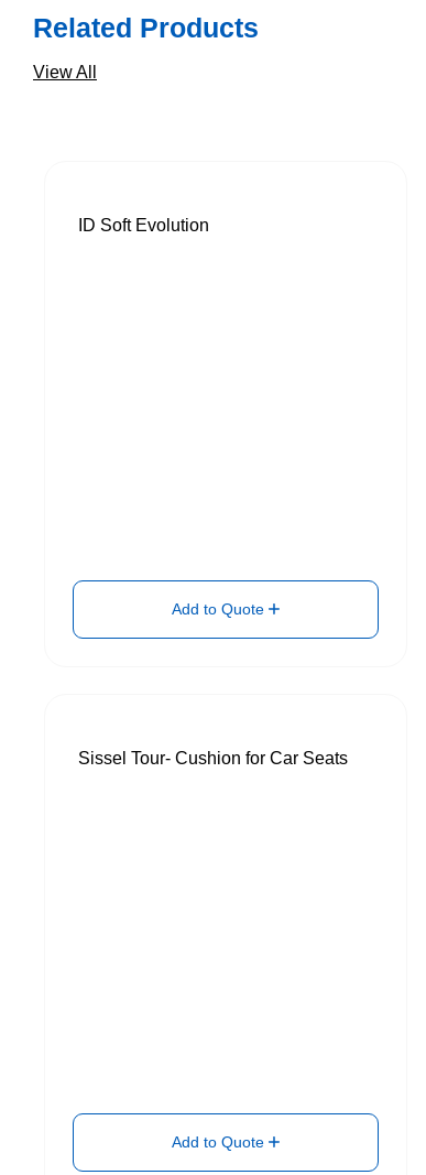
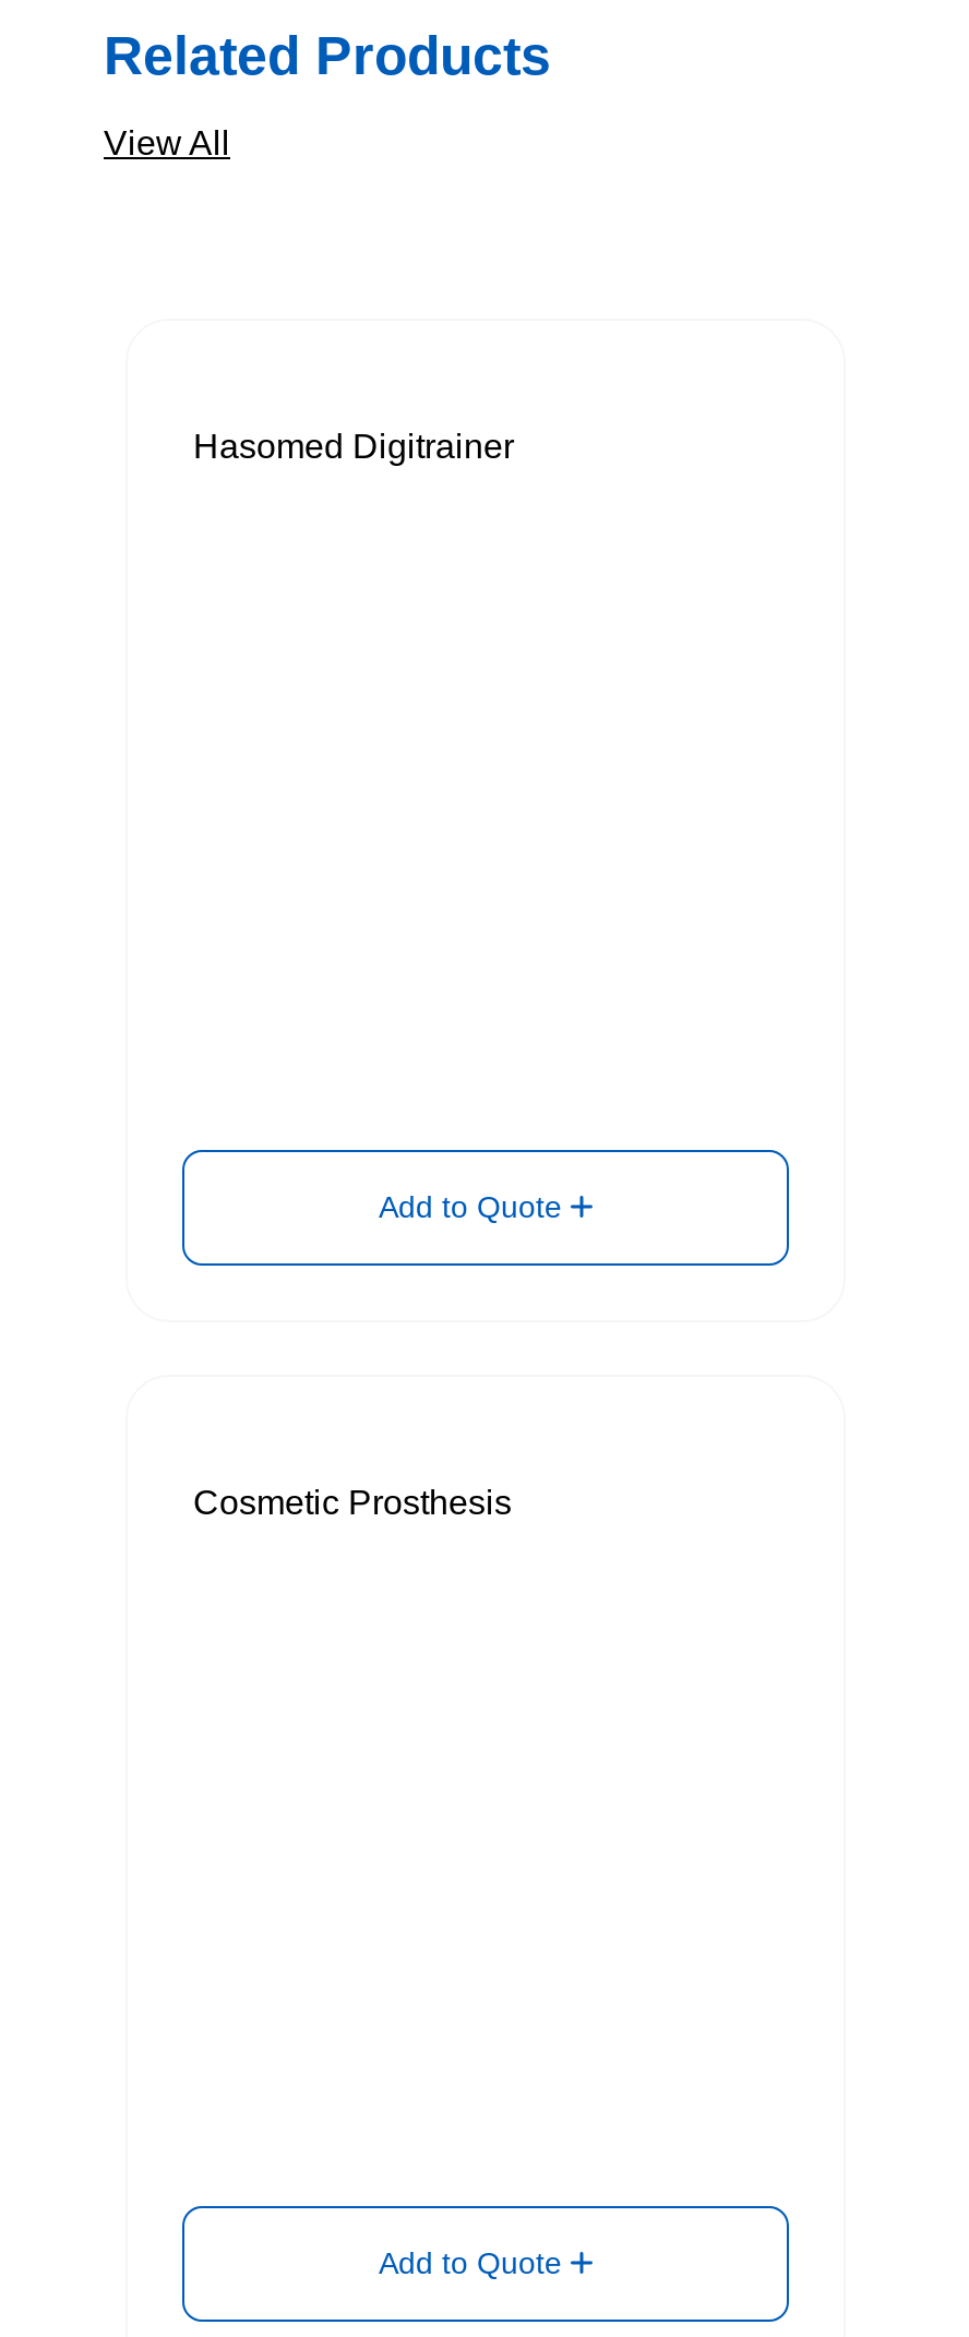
[78,215,209,234] ID Soft Evolution -> [193,427,514,464] Hasomed Digitrainer
[78,748,348,767] Sissel Tour- Cushion for Car Seats -> [193,1483,512,1520] Cosmetic Prosthesis

